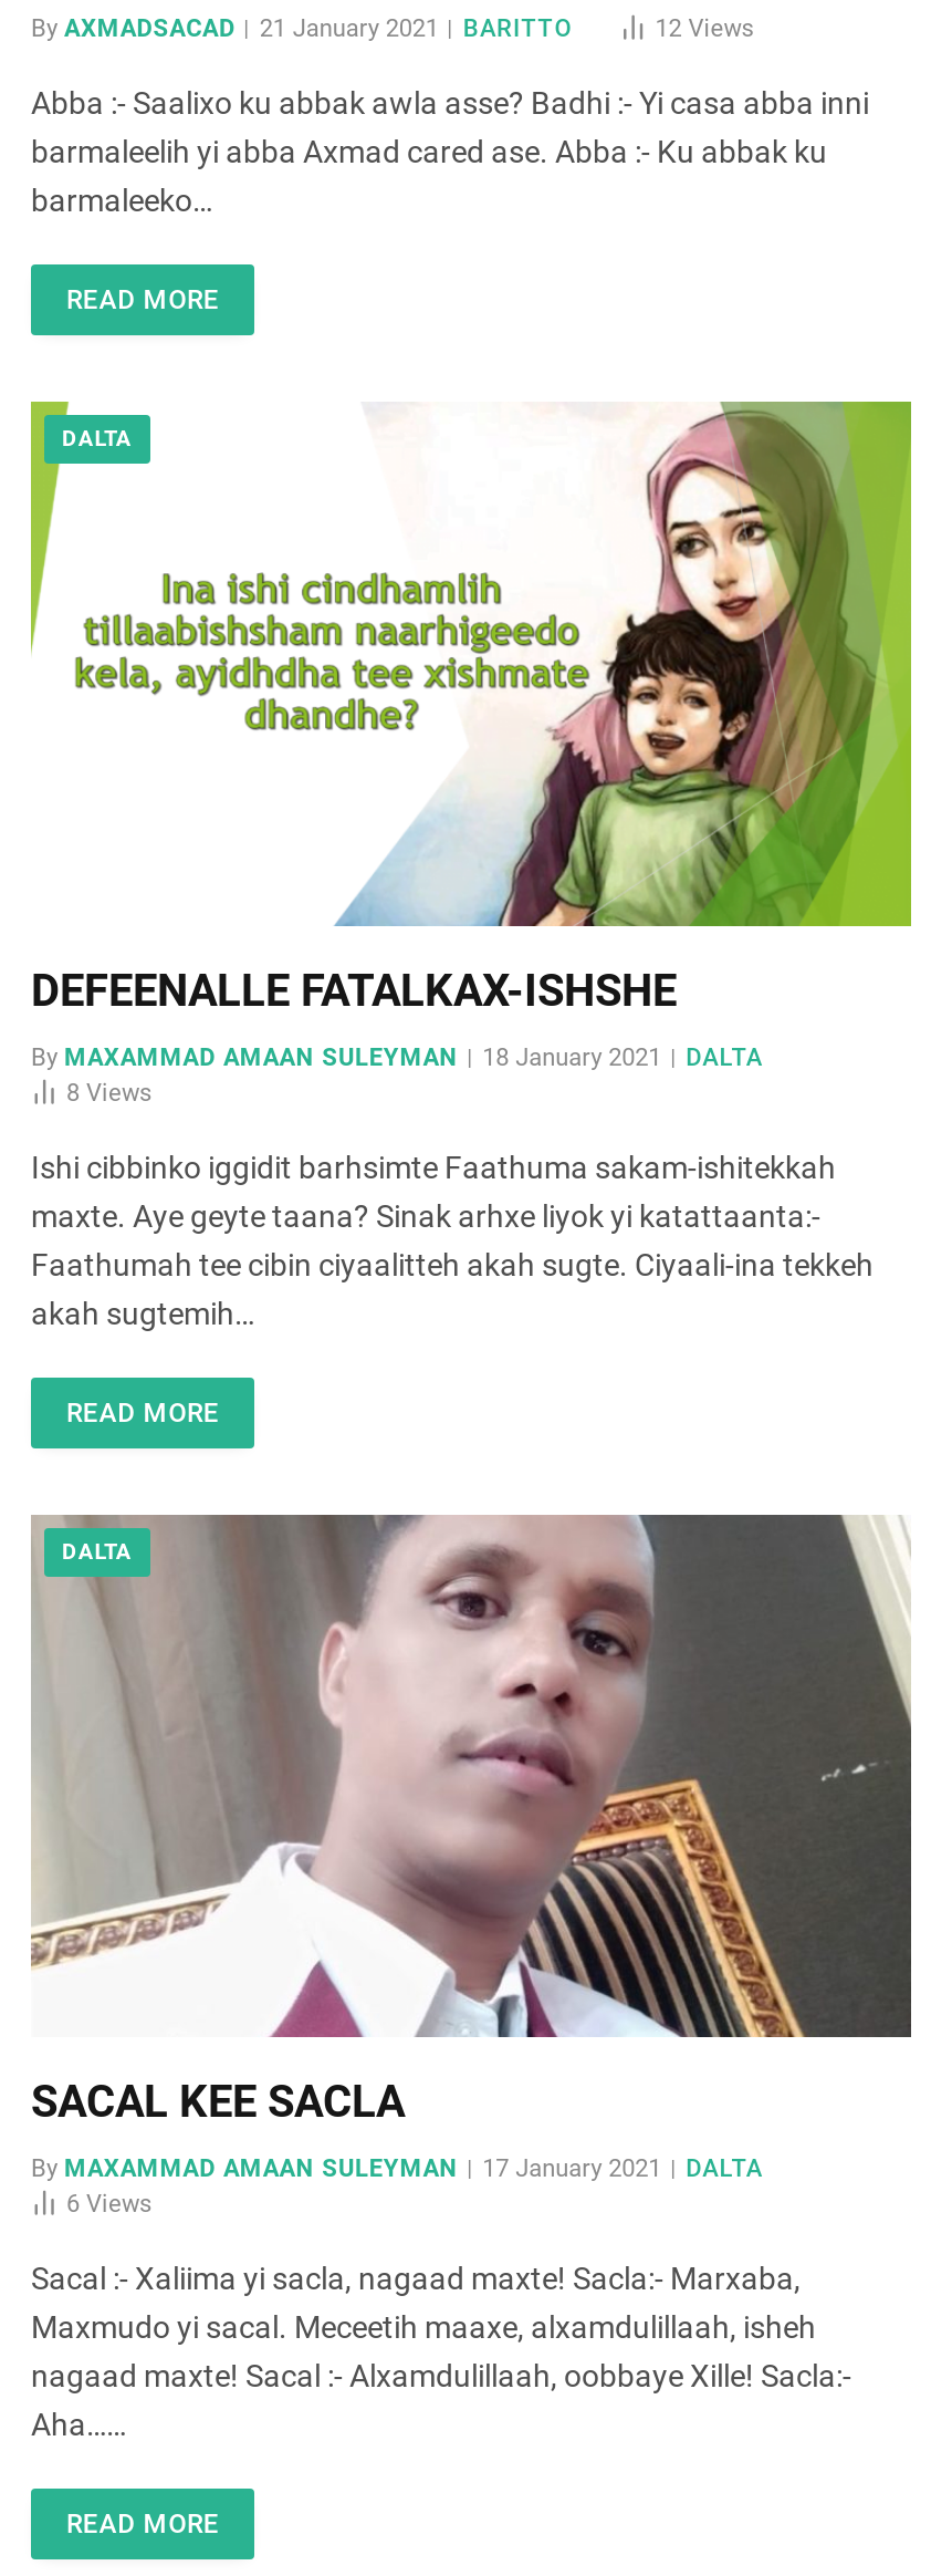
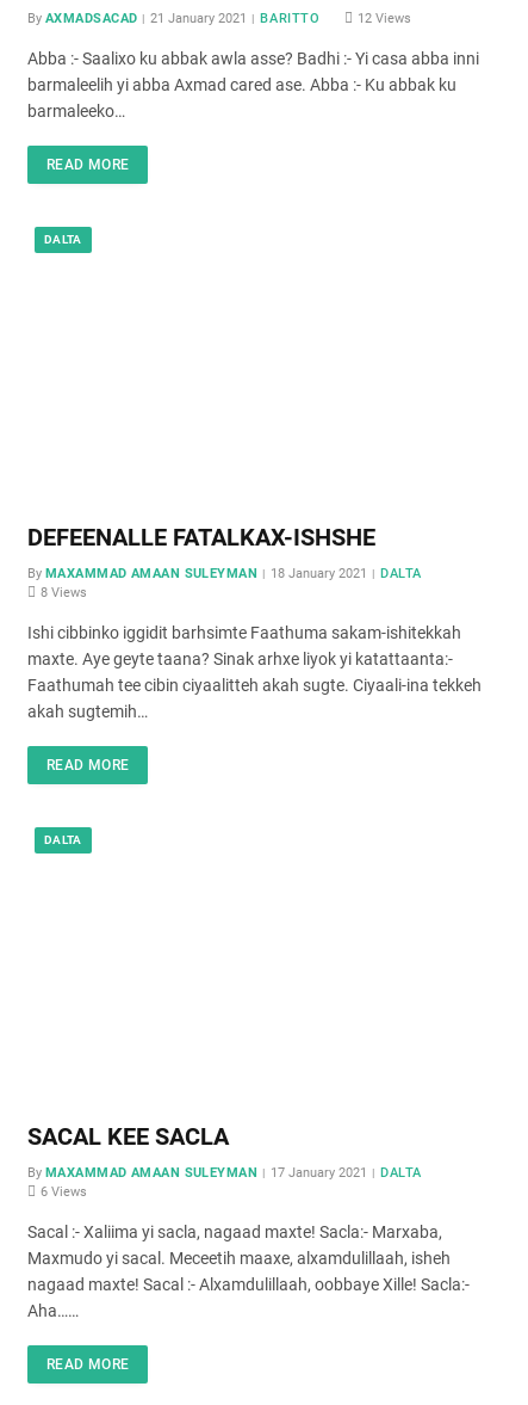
[29,399,913,928] [image] -> none
[29,1513,913,2039] [image] -> none

